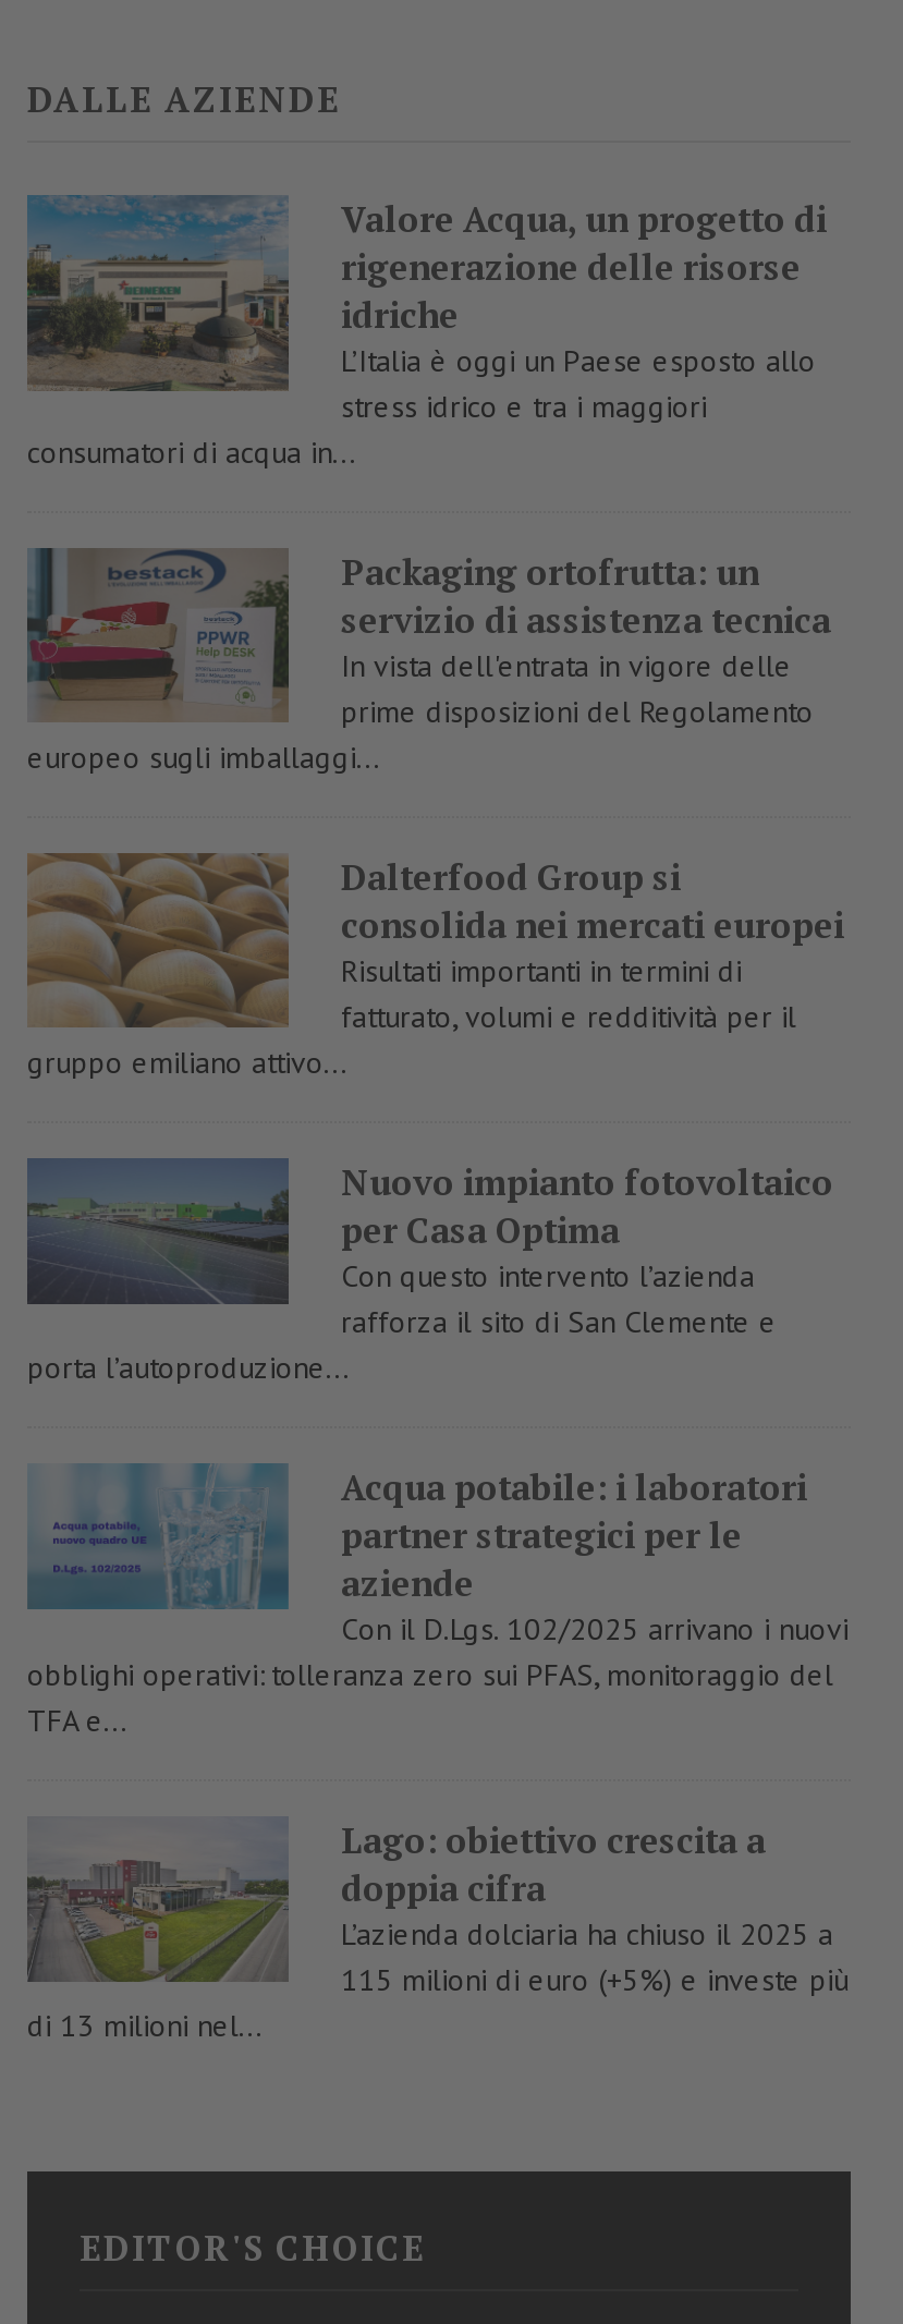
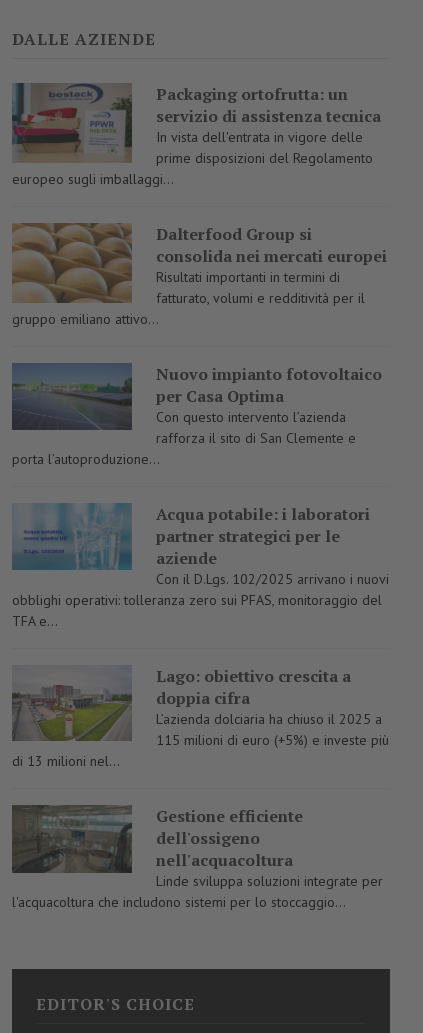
[25,193,827,472] [image] | Valore Acqua, un progetto di | rigenerazione delle risorse | idriche | L’Italia è oggi un Paese esposto allo | stress idrico e tra i maggiori | consumatori di acqua in... -> none
moved [25,548,849,2045] -> [11,83,389,770]: [image] | Packaging ortofrutta: un | servizio di assistenza tecnica | ... | 115 milioni di euro (+5%) e investe più | di 13 milioni nel...
none -> [11,804,383,911] [image] | Gestione efficiente | dell'ossigeno | nell'acquacoltura | Linde sviluppa soluzioni integrate per | l'acquacoltura che includono sistemi per lo stoccaggio...

